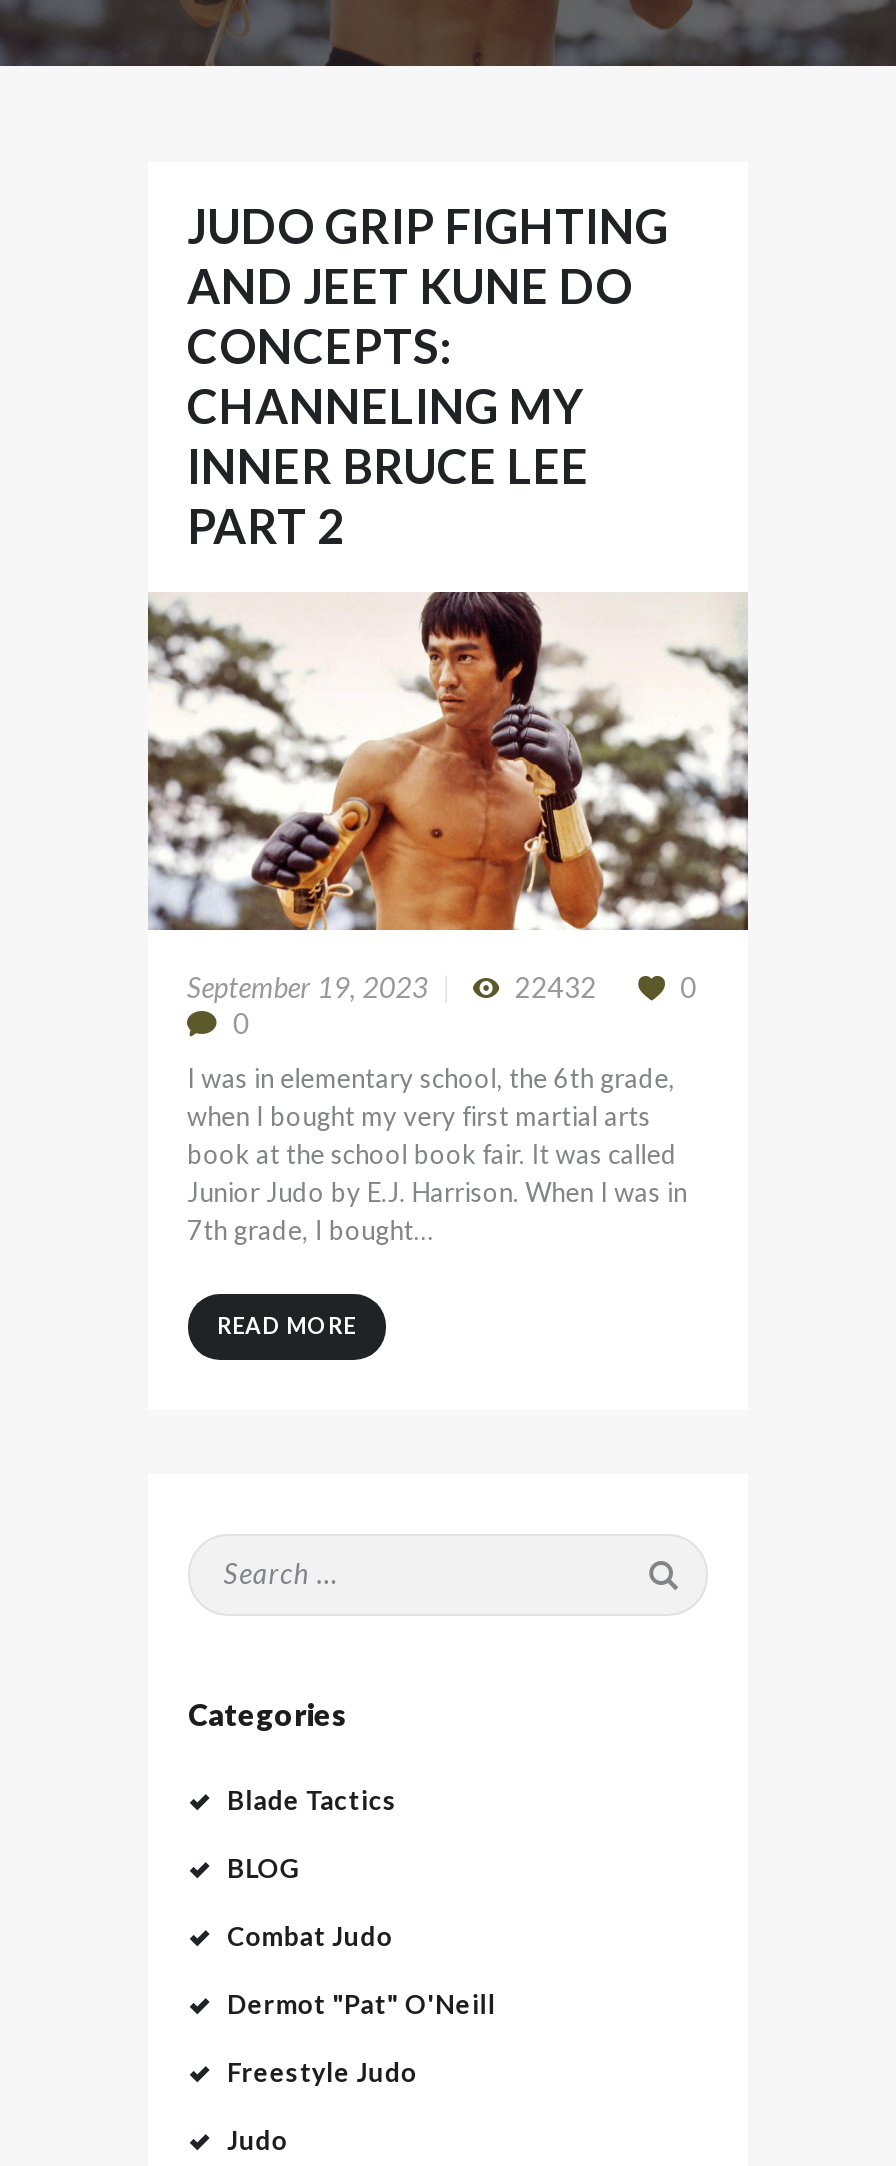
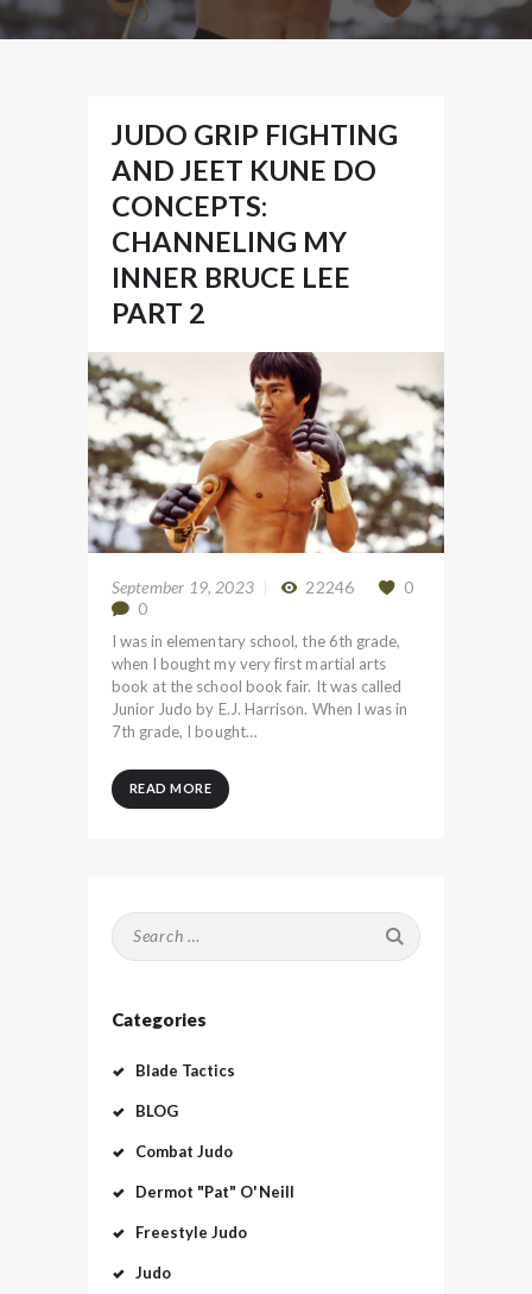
[515,970,597,1004] 22432 -> [306,577,354,597] 22246

